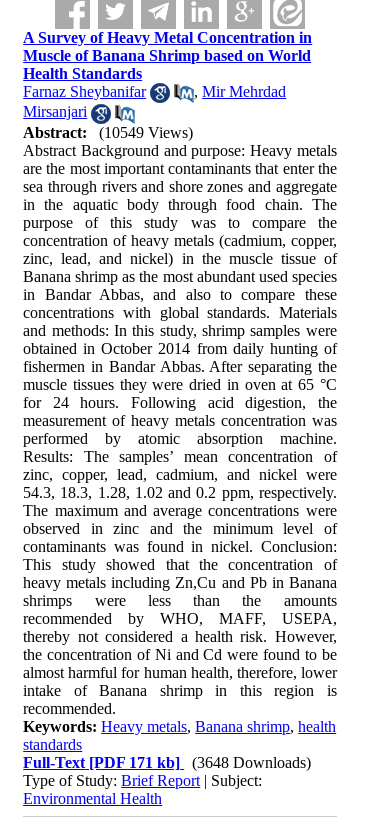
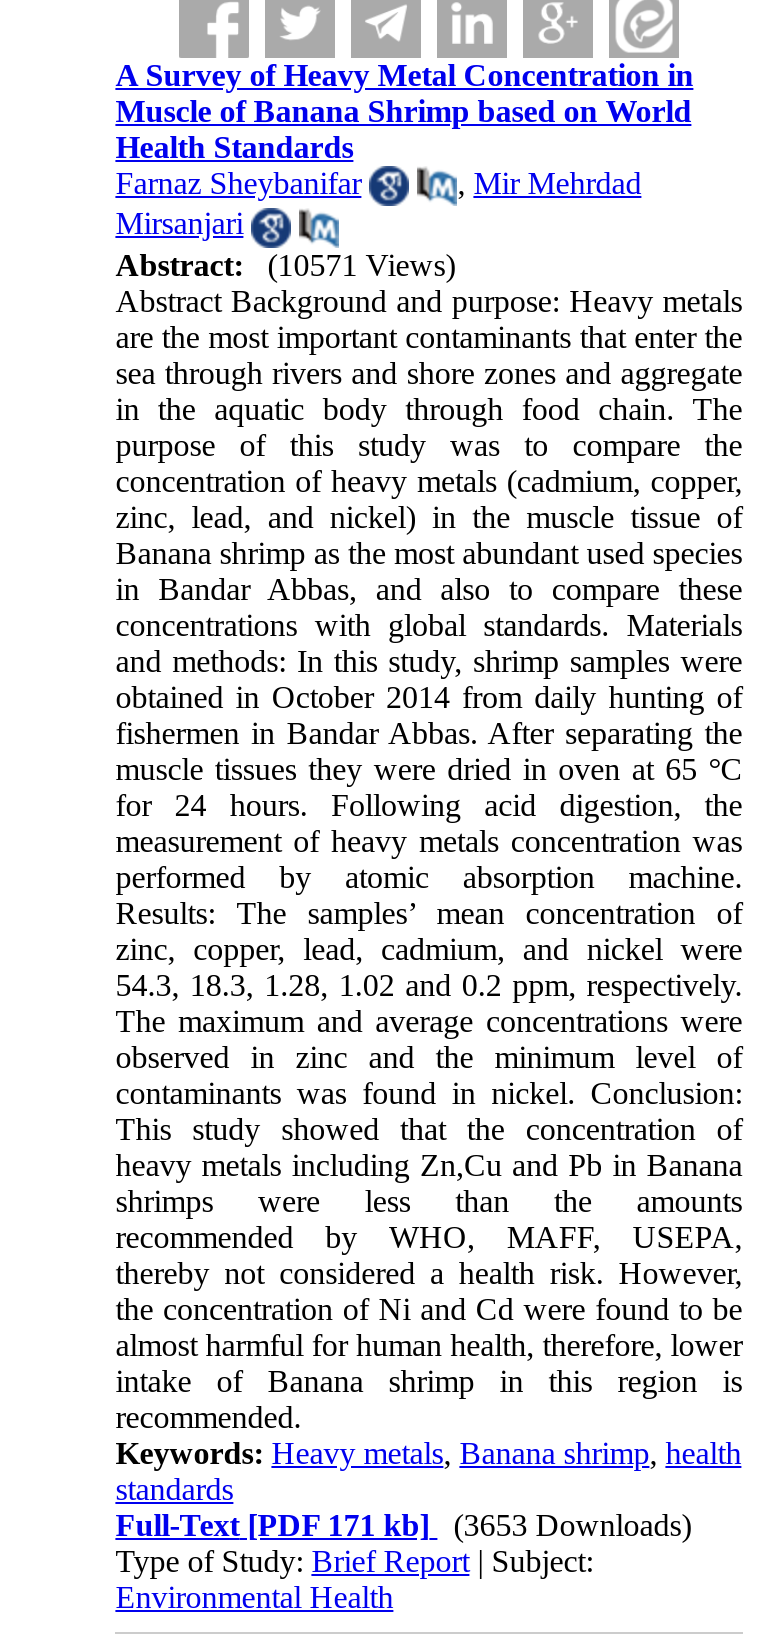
[23,124,193,141] Abstract: (10549 Views) -> [115,247,455,281] Abstract: (10571 Views)
[23,754,311,771] Full-Text [PDF 171 kb] (3648 Downloads) -> [115,1507,691,1541] Full-Text [PDF 171 kb] (3653 Downloads)

